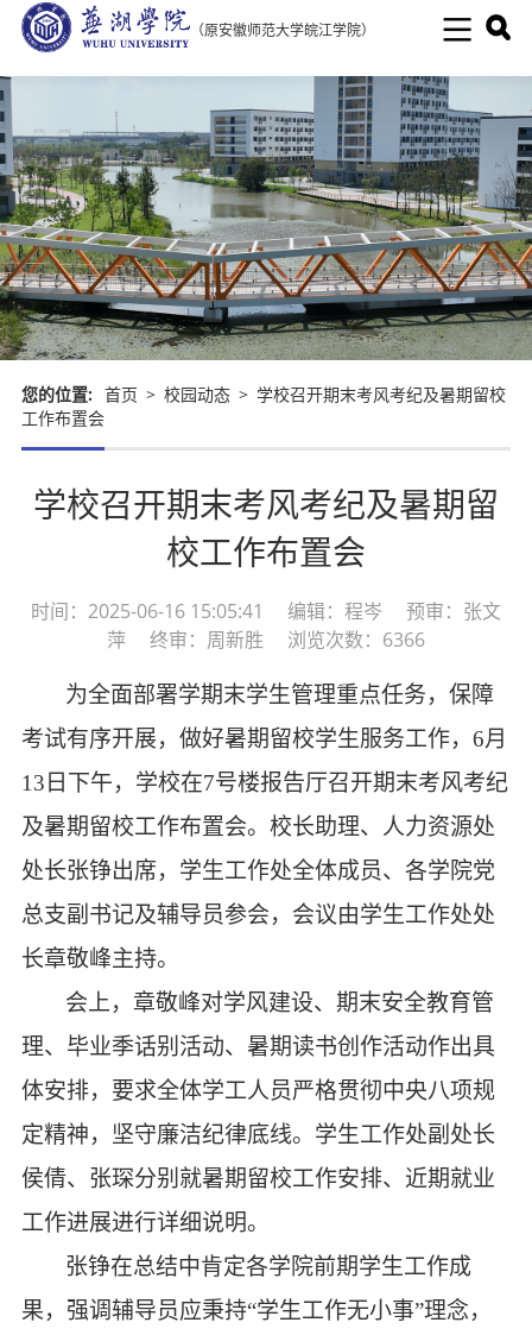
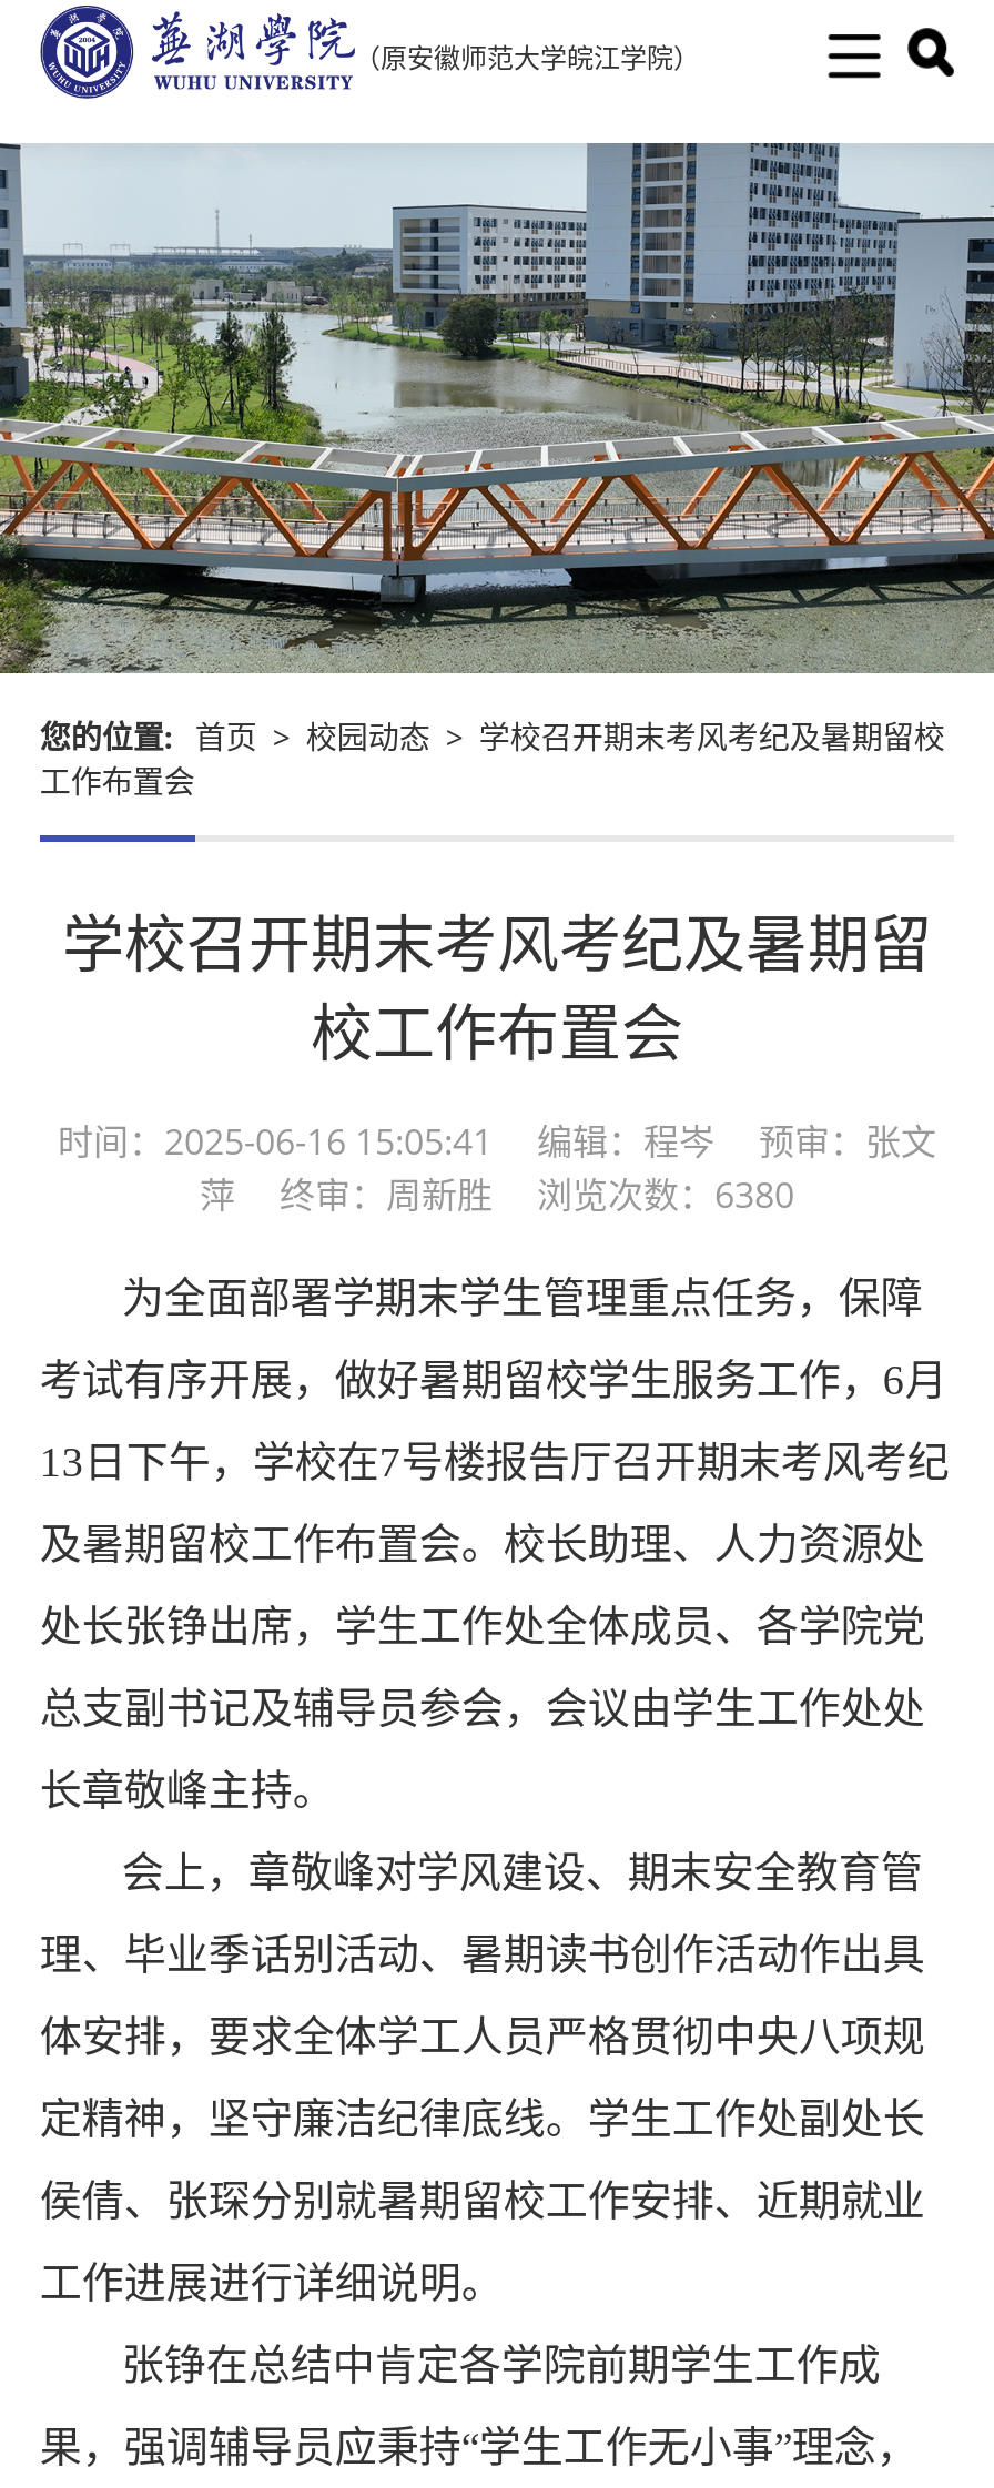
[107,626,425,652] 萍 终审：周新胜 浏览次数：6366 -> [200,1170,794,1219] 萍 终审：周新胜 浏览次数：6380

